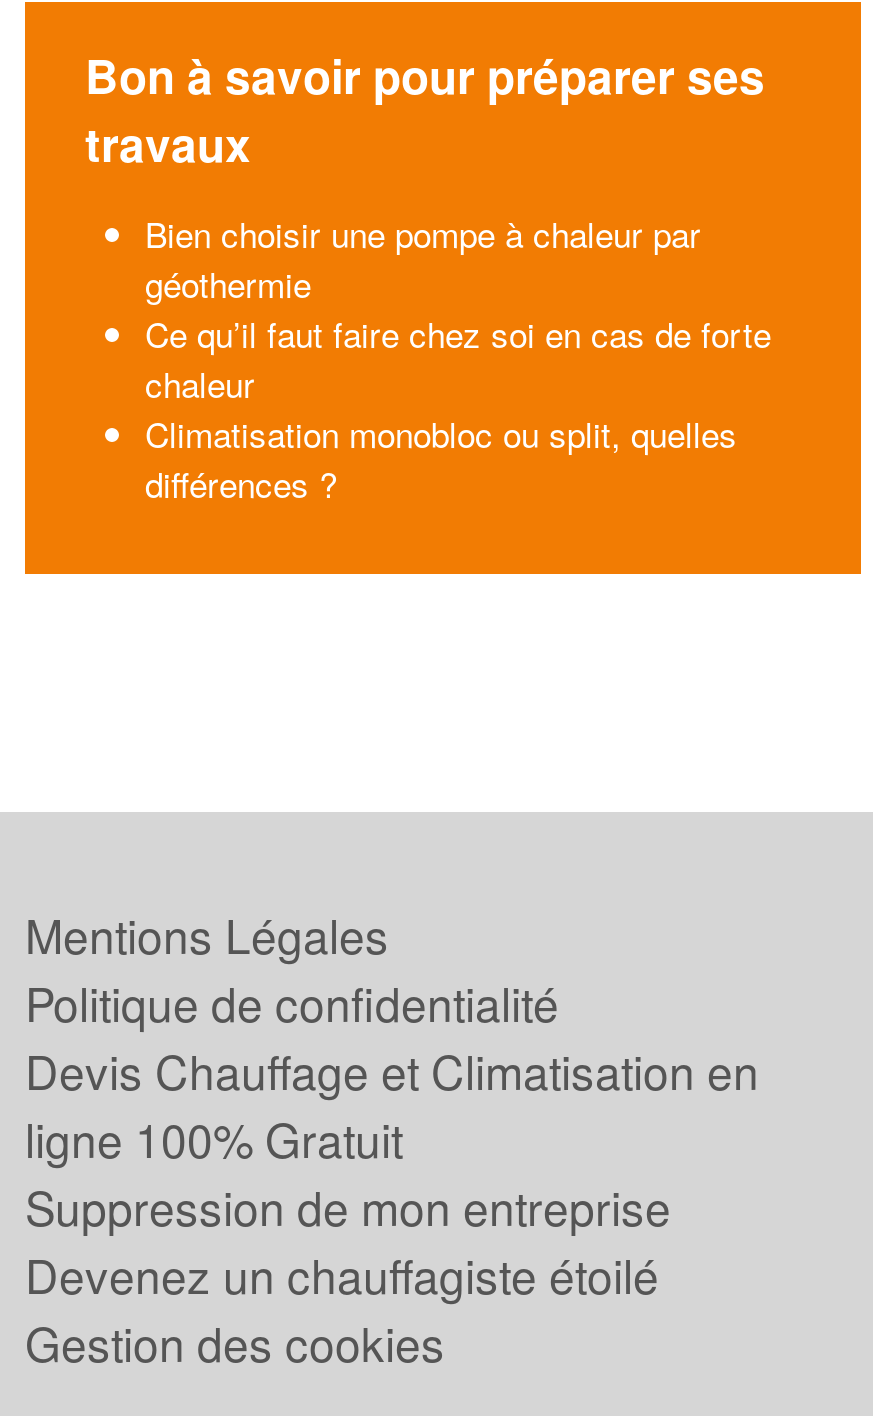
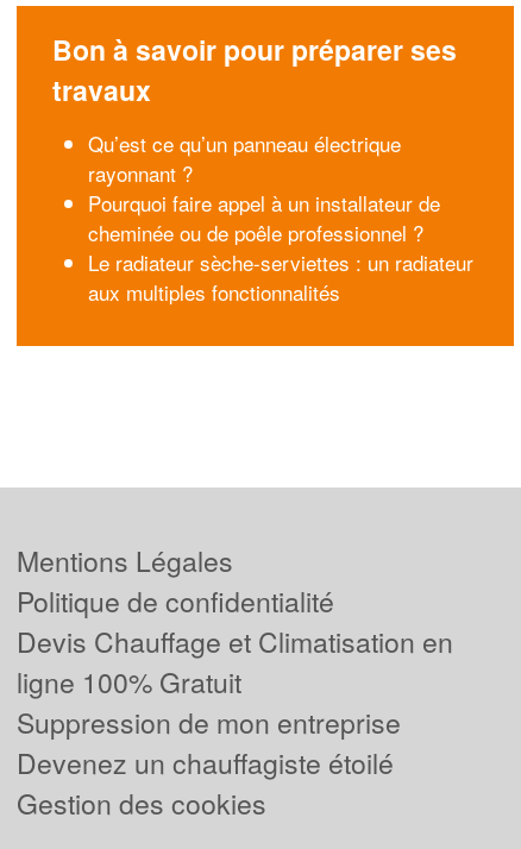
[145,208,771,508] Bien choisir une pompe à chaleur par | géothermie | Ce qu’il faut faire chez soi en cas de forte | chaleur | Climatisation monobloc ou split, quelles | différences ? -> [88,128,473,307] Qu’est ce qu’un panneau électrique | rayonnant ? | Pourquoi faire appel à un installateur de | cheminée ou de poêle professionnel ? | Le radiateur sèche-serviettes : un radiateur | aux multiples fonctionnalités

